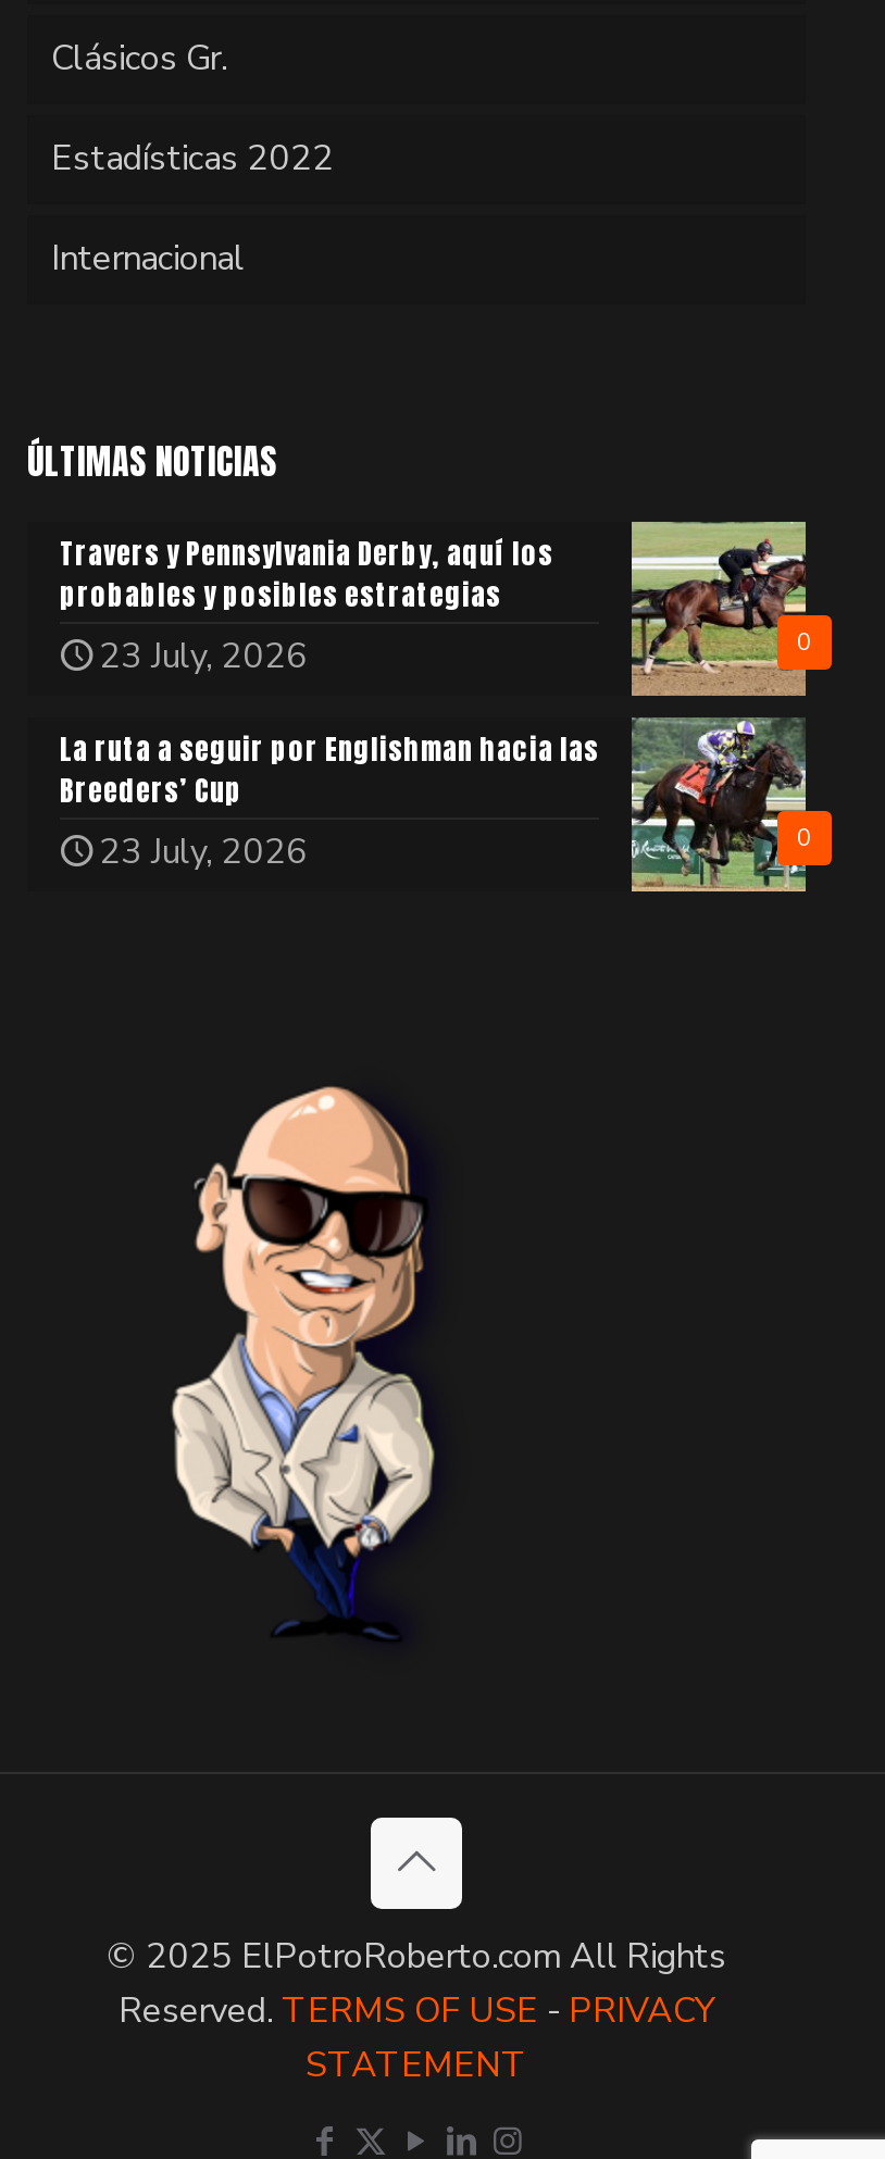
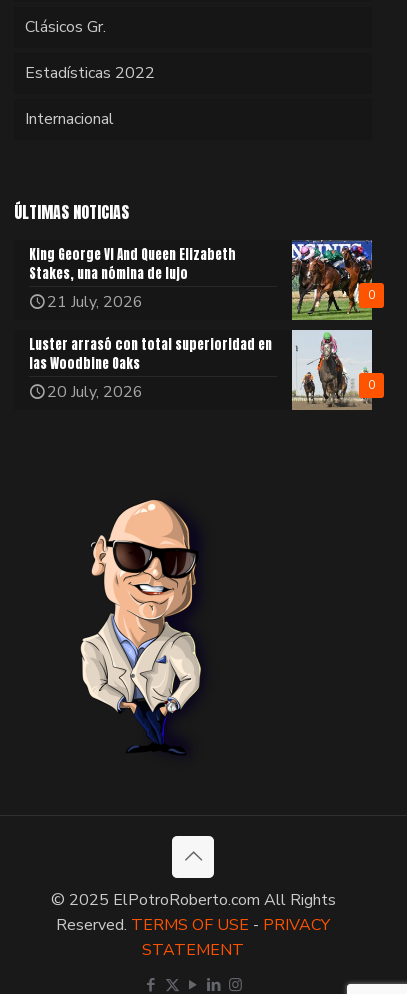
[60,520,808,877] [image] | La ruta a seguir por Englishman hacia las | Breeders’ Cup | 23 July, 2026 -> [29,240,373,403] [image] | Luster arrasó con total superioridad en | las Woodbine Oaks | 20 July, 2026
[60,534,553,681] Travers y Pennsylvania Derby, aquí los | probables y posibles estrategias | 23 July, 2026 -> [29,245,236,313] King George VI And Queen Elizabeth | Stakes, una nómina de lujo | 21 July, 2026
[632,717,806,889] [image] -> [292,329,373,410] [image]

